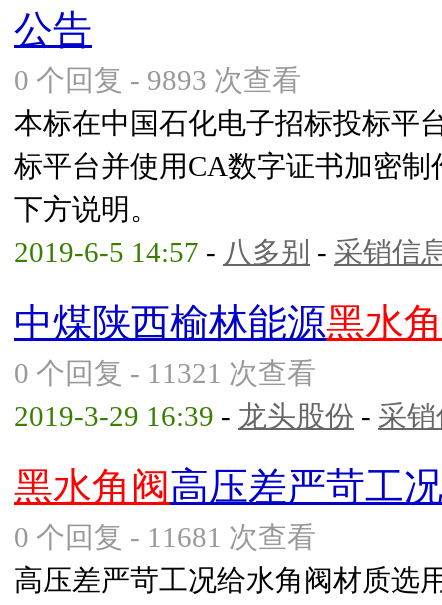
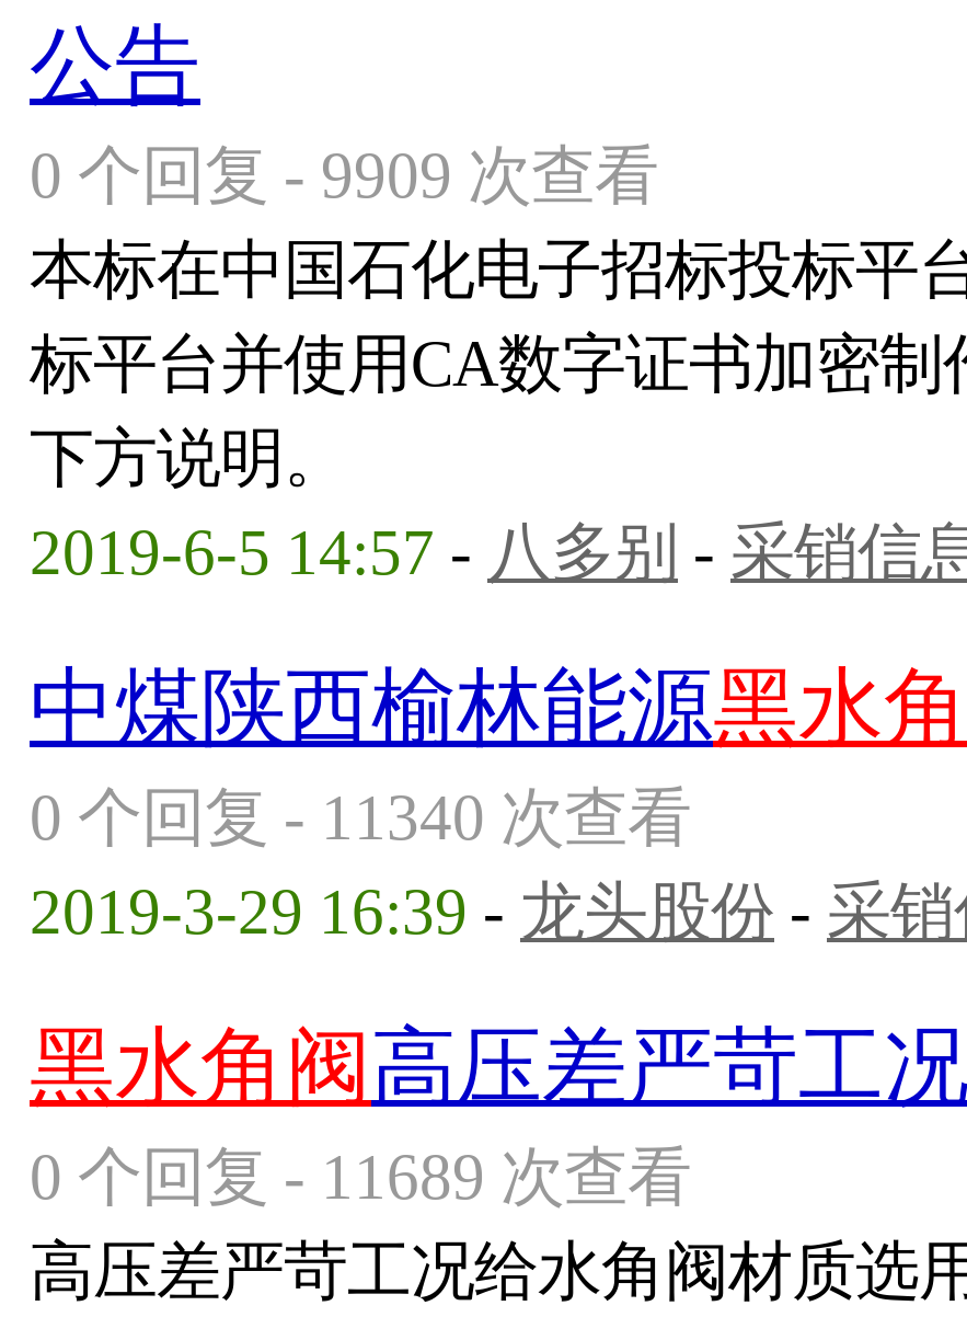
[14,64,301,96] 0 个回复 - 9893 次查看 -> [30,140,658,210] 0 个回复 - 9909 次查看
[14,357,316,389] 0 个回复 - 11321 次查看 -> [30,782,691,852] 0 个回复 - 11340 次查看
[14,521,316,553] 0 个回复 - 11681 次查看 -> [30,1142,691,1212] 0 个回复 - 11689 次查看

